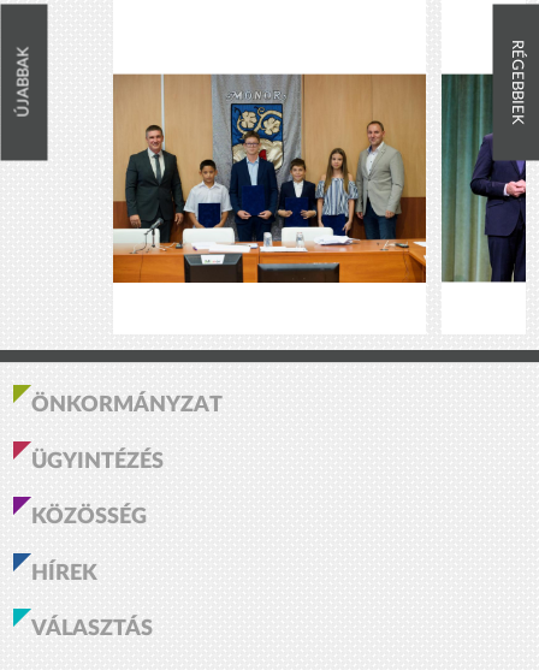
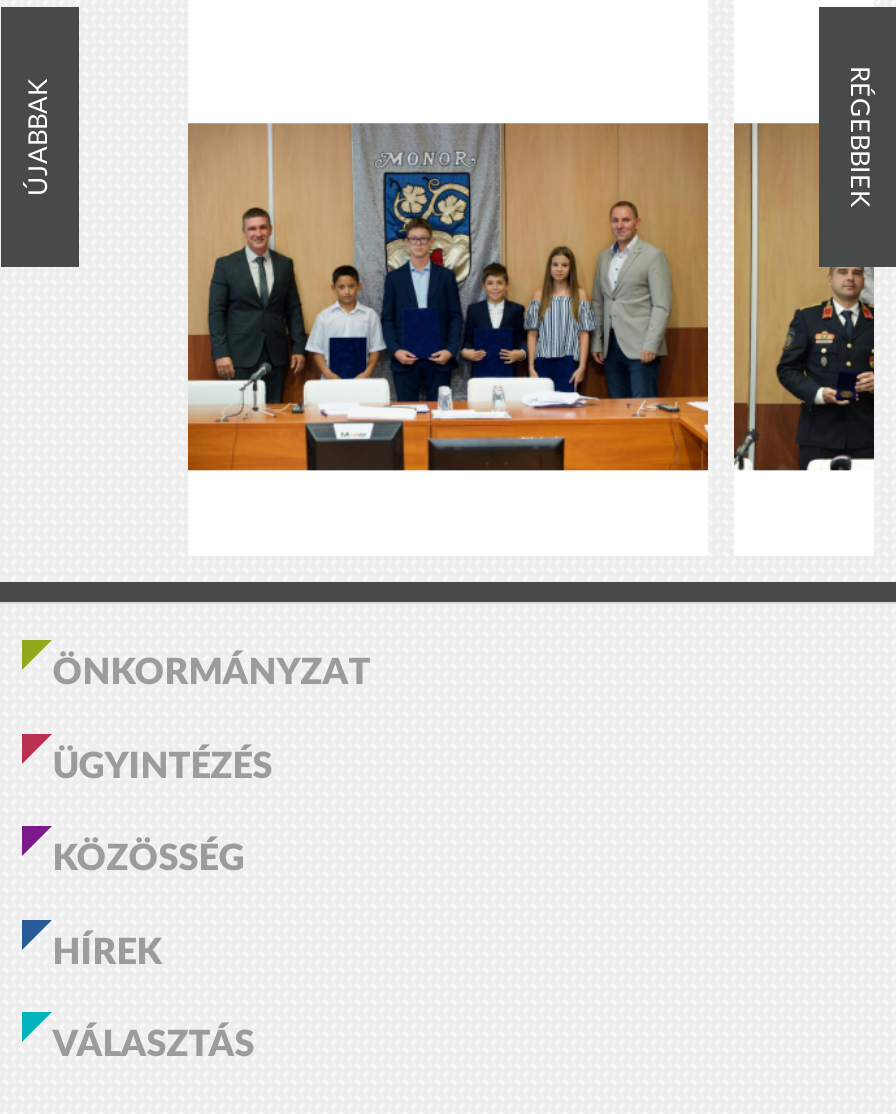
[440,73,527,284] [image] -> [732,122,876,472] [image]

